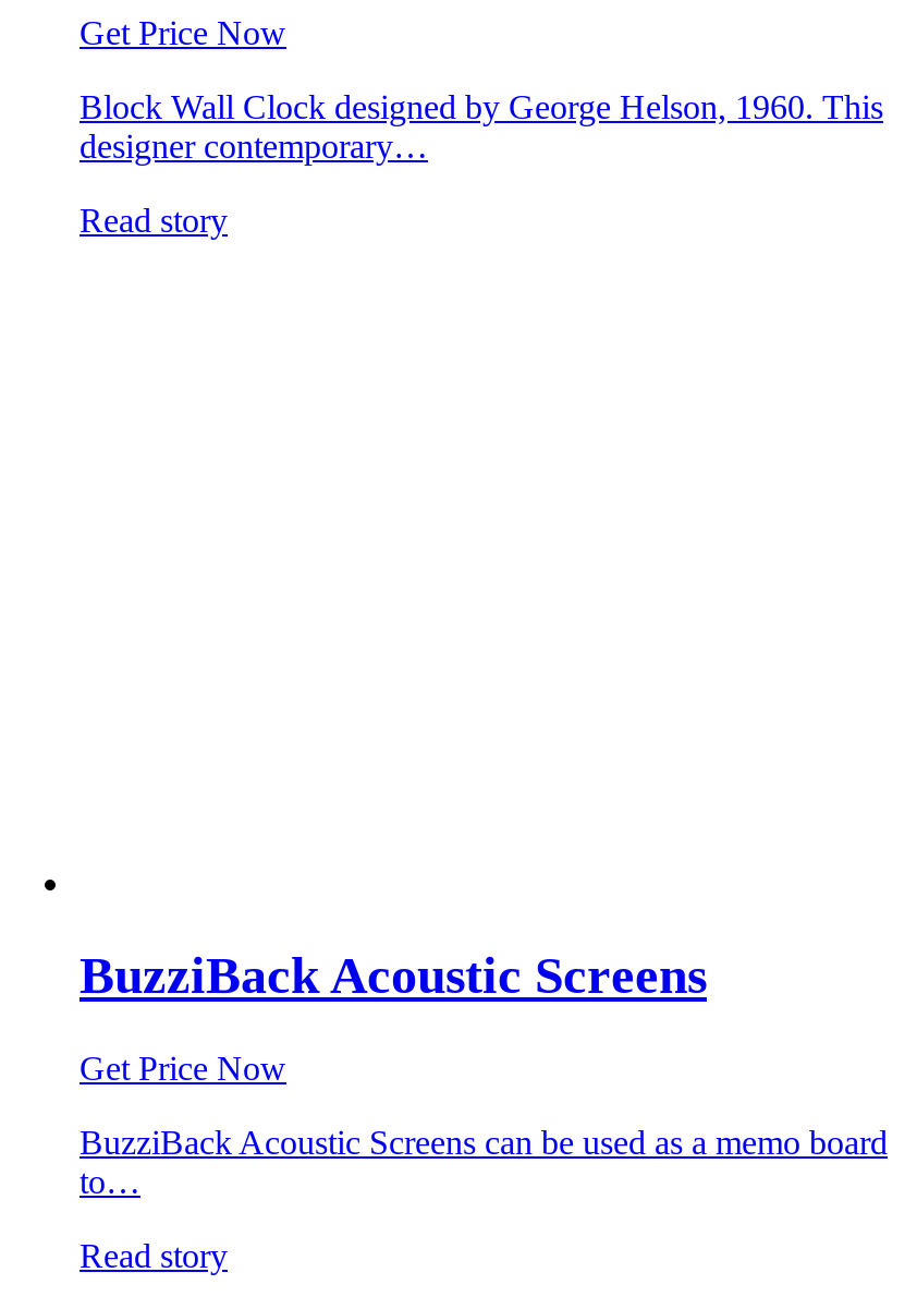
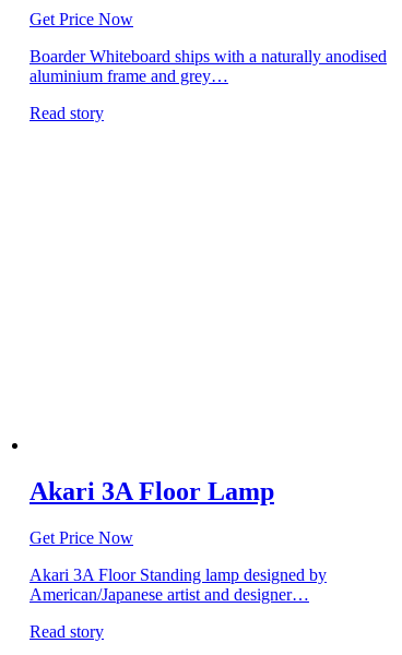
[80,88,883,165] Block Wall Clock designed by George Helson, 1960. This | designer contemporary… -> [29,47,387,85] Boarder Whiteboard ships with a naturally anodised | aluminium frame and grey…
[80,947,707,1004] BuzziBack Acoustic Screens -> [29,477,274,505] Akari 3A Floor Lamp
[80,1123,888,1200] BuzziBack Acoustic Screens can be used as a memo board | to… -> [29,565,327,603] Akari 3A Floor Standing lamp designed by | American/Japanese artist and designer…

